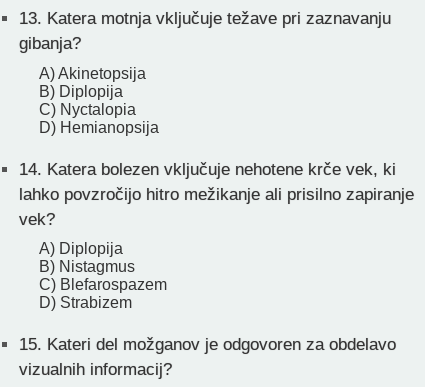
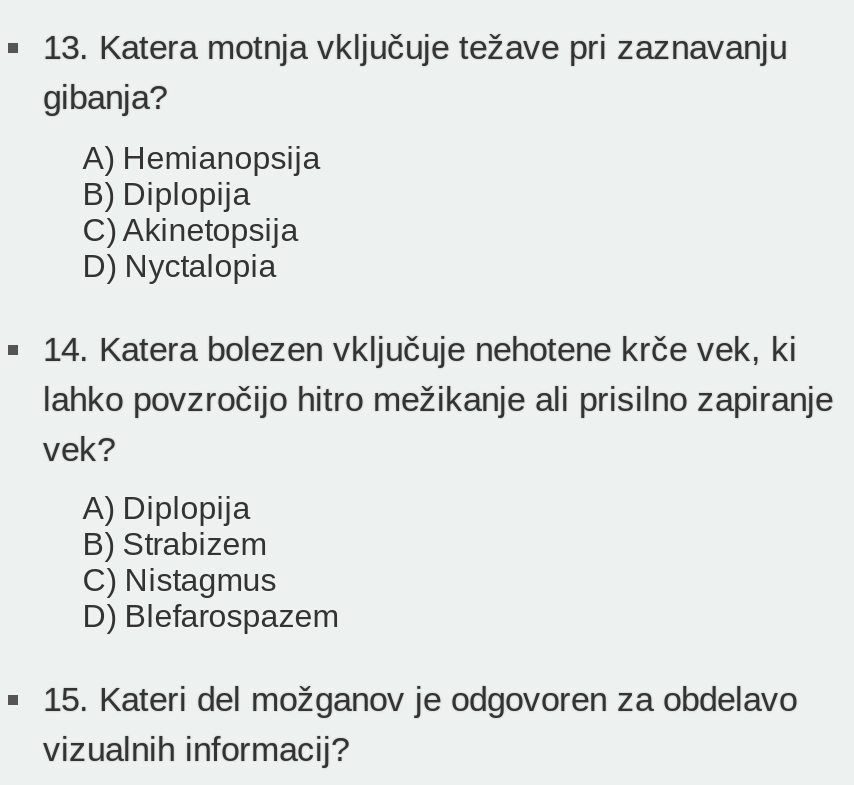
[39,65,146,82] A) Akinetopsija -> [83,140,321,174] A) Hemianopsija
[39,101,136,118] C) Nyctalopia -> [83,212,299,246] C) Akinetopsija
[39,119,159,136] D) Hemianopsija -> [83,248,277,282] D) Nyctalopia
[39,258,135,275] B) Nistagmus -> [83,527,267,561] B) Strabizem
[39,276,167,293] C) Blefarospazem -> [83,563,277,597] C) Nistagmus
[39,294,132,311] D) Strabizem -> [83,599,339,633] D) Blefarospazem

